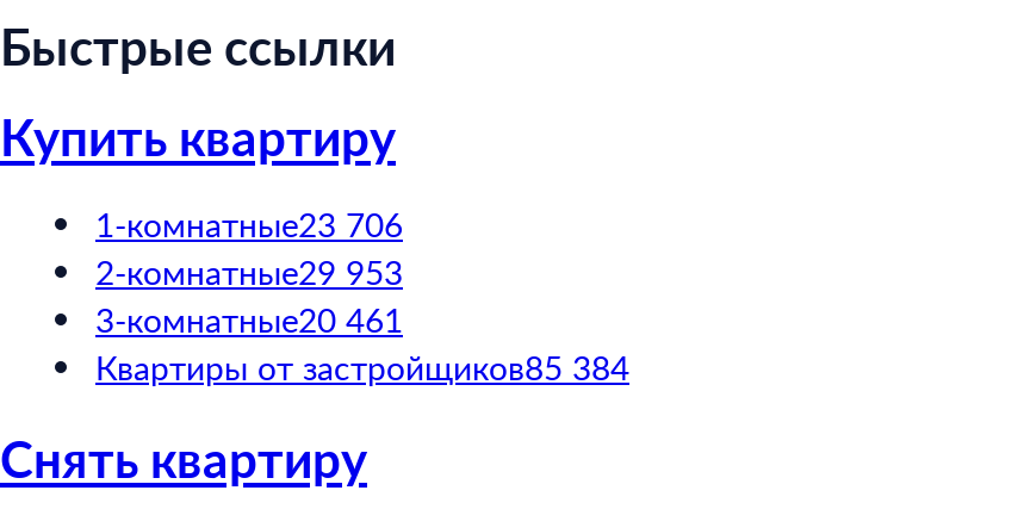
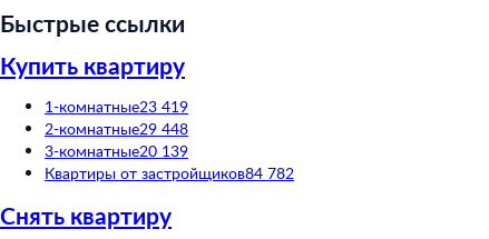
[95,202,403,247] 1-комнатные23 706 -> [45,96,188,117] 1-комнатные23 419
[95,250,403,295] 2-комнатные29 953 -> [45,118,188,139] 2-комнатные29 448
[95,298,403,343] 3-комнатные20 461 -> [45,140,188,162] 3-комнатные20 139
[95,345,629,391] Квартиры от застройщиков85 384 -> [45,163,294,184] Квартиры от застройщиков84 782

